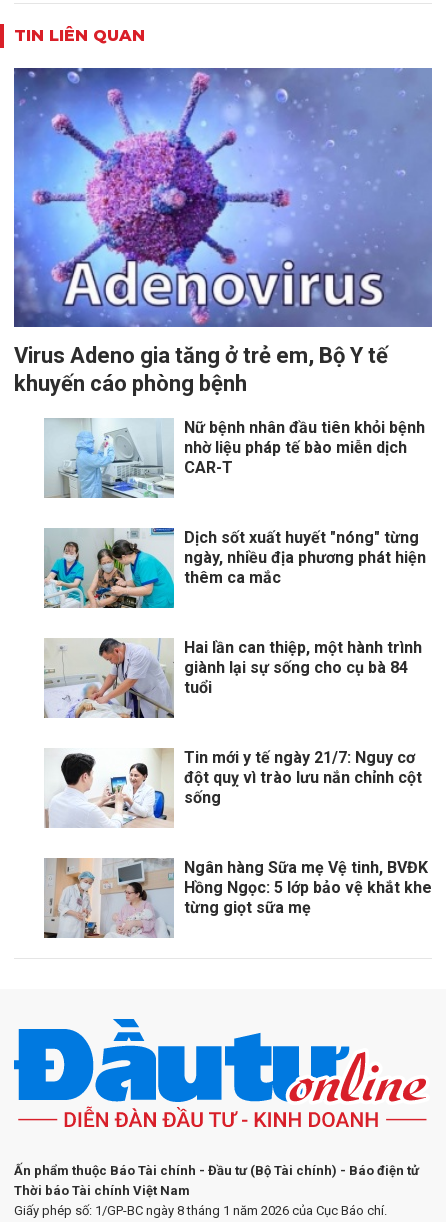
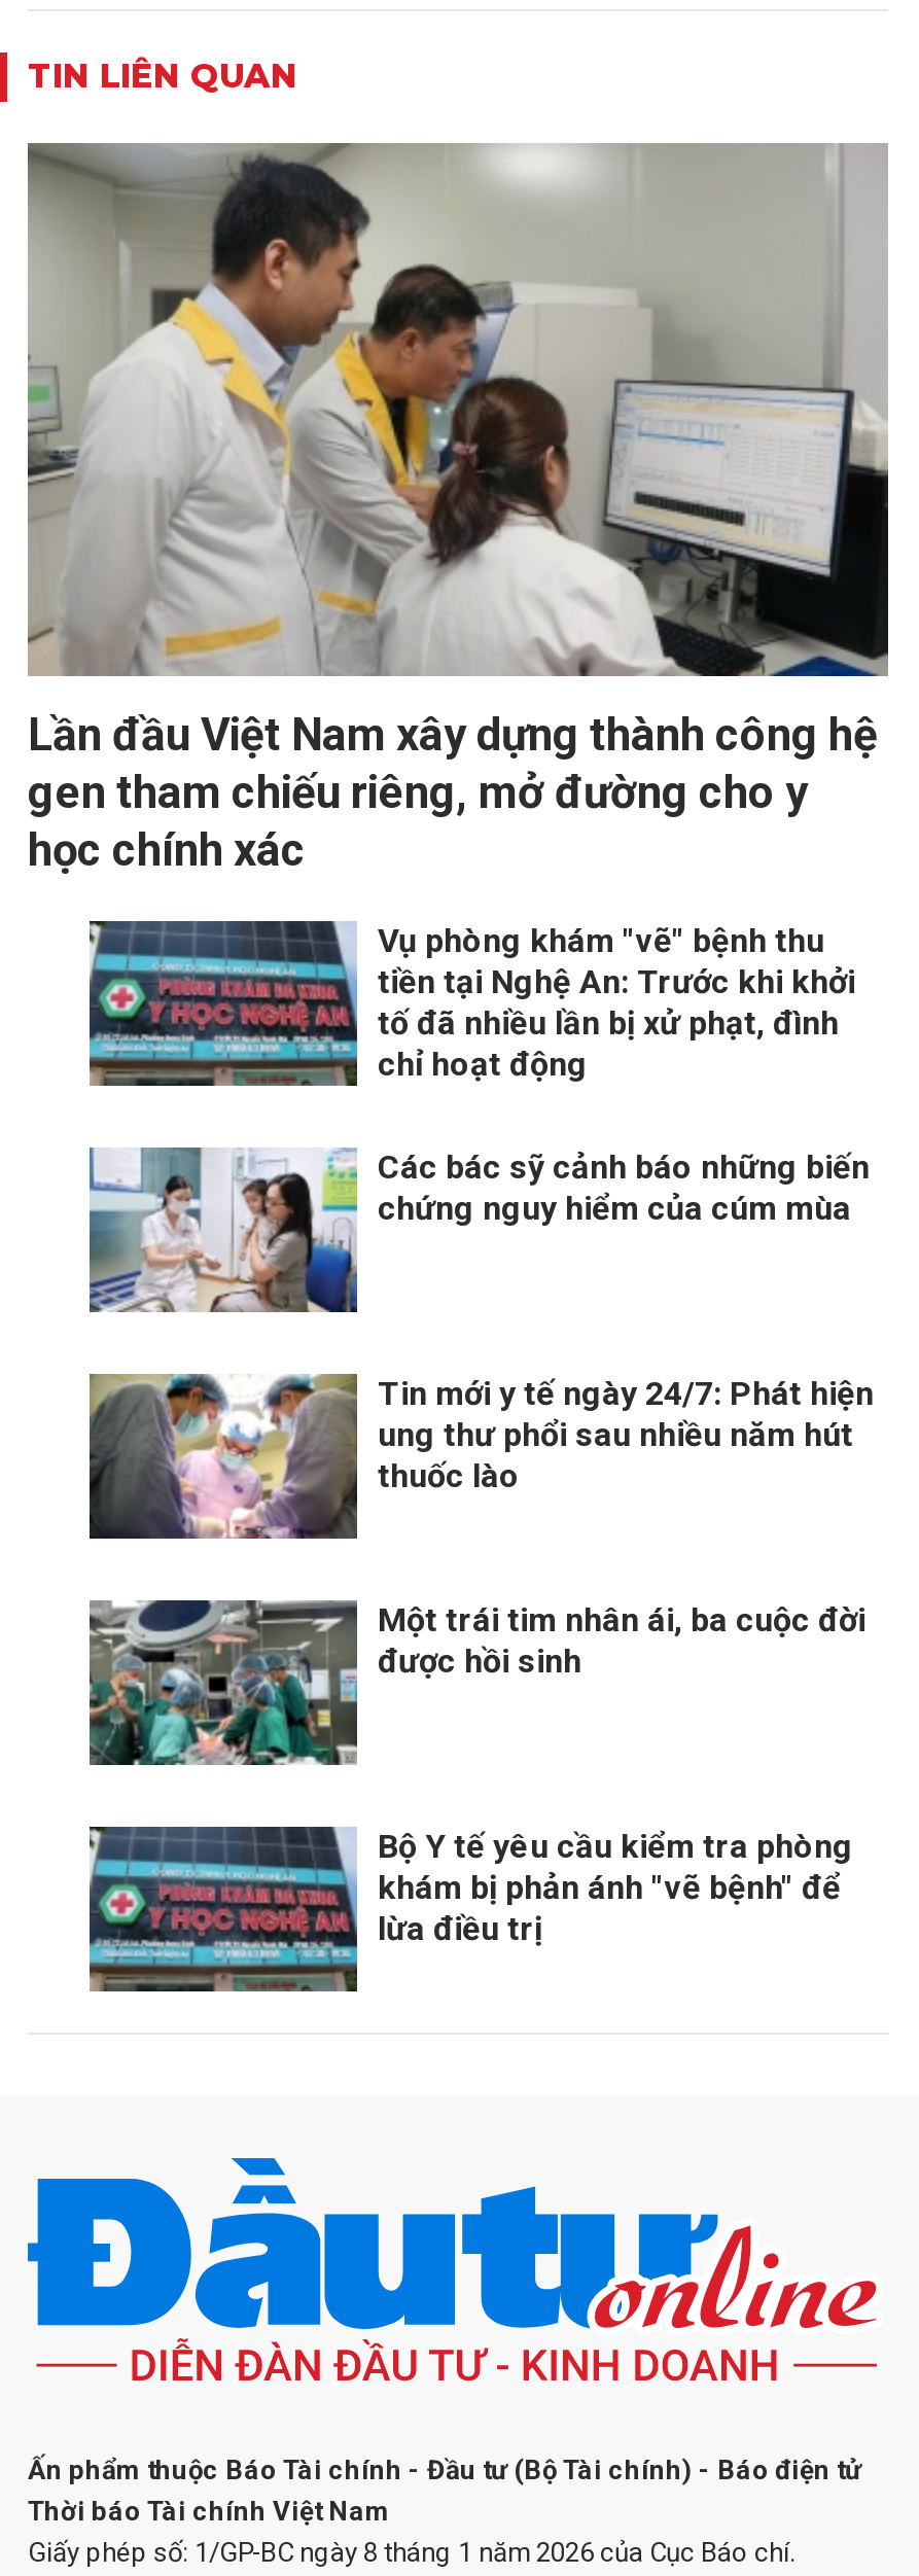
[13,67,432,396] [image] | Virus Adeno gia tăng ở trẻ em, Bộ Y tế | khuyến cáo phòng bệnh -> [26,143,890,876] [image] | Lần đầu Việt Nam xây dựng thành công hệ | gen tham chiếu riêng, mở đường cho y | học chính xác
[45,418,425,498] [image] | Nữ bệnh nhân đầu tiên khỏi bệnh | nhờ liệu pháp tế bào miễn dịch | CAR-T -> [90,919,855,1088] [image] | Vụ phòng khám "vẽ" bệnh thu | tiền tại Nghệ An: Trước khi khởi | tố đã nhiều lần bị xử phạt, đình | chỉ hoạt động
[44,528,426,609] [image] | Dịch sốt xuất huyết "nóng" từng | ngày, nhiều địa phương phát hiện | thêm ca mắc -> [90,1148,870,1314] [image] | Các bác sỹ cảnh báo những biến | chứng nguy hiểm của cúm mùa
[44,638,422,718] [image] | Hai lần can thiệp, một hành trình | giành lại sự sống cho cụ bà 84 | tuổi -> [87,1374,874,1541] [image] | Tin mới y tế ngày 24/7: Phát hiện | ung thư phổi sau nhiều năm hút | thuốc lào
[44,748,422,828] [image] | Tin mới y tế ngày 21/7: Nguy cơ | đột quỵ vì trào lưu nắn chỉnh cột | sống -> [87,1598,865,1767] [image] | Một trái tim nhân ái, ba cuộc đời | được hồi sinh
[44,858,432,939] [image] | Ngân hàng Sữa mẹ Vệ tinh, BVĐK | Hồng Ngọc: 5 lớp bảo vệ khắt khe | từng giọt sữa mẹ -> [90,1827,853,1993] [image] | Bộ Y tế yêu cầu kiểm tra phòng | khám bị phản ánh "vẽ bệnh" để | lừa điều trị

